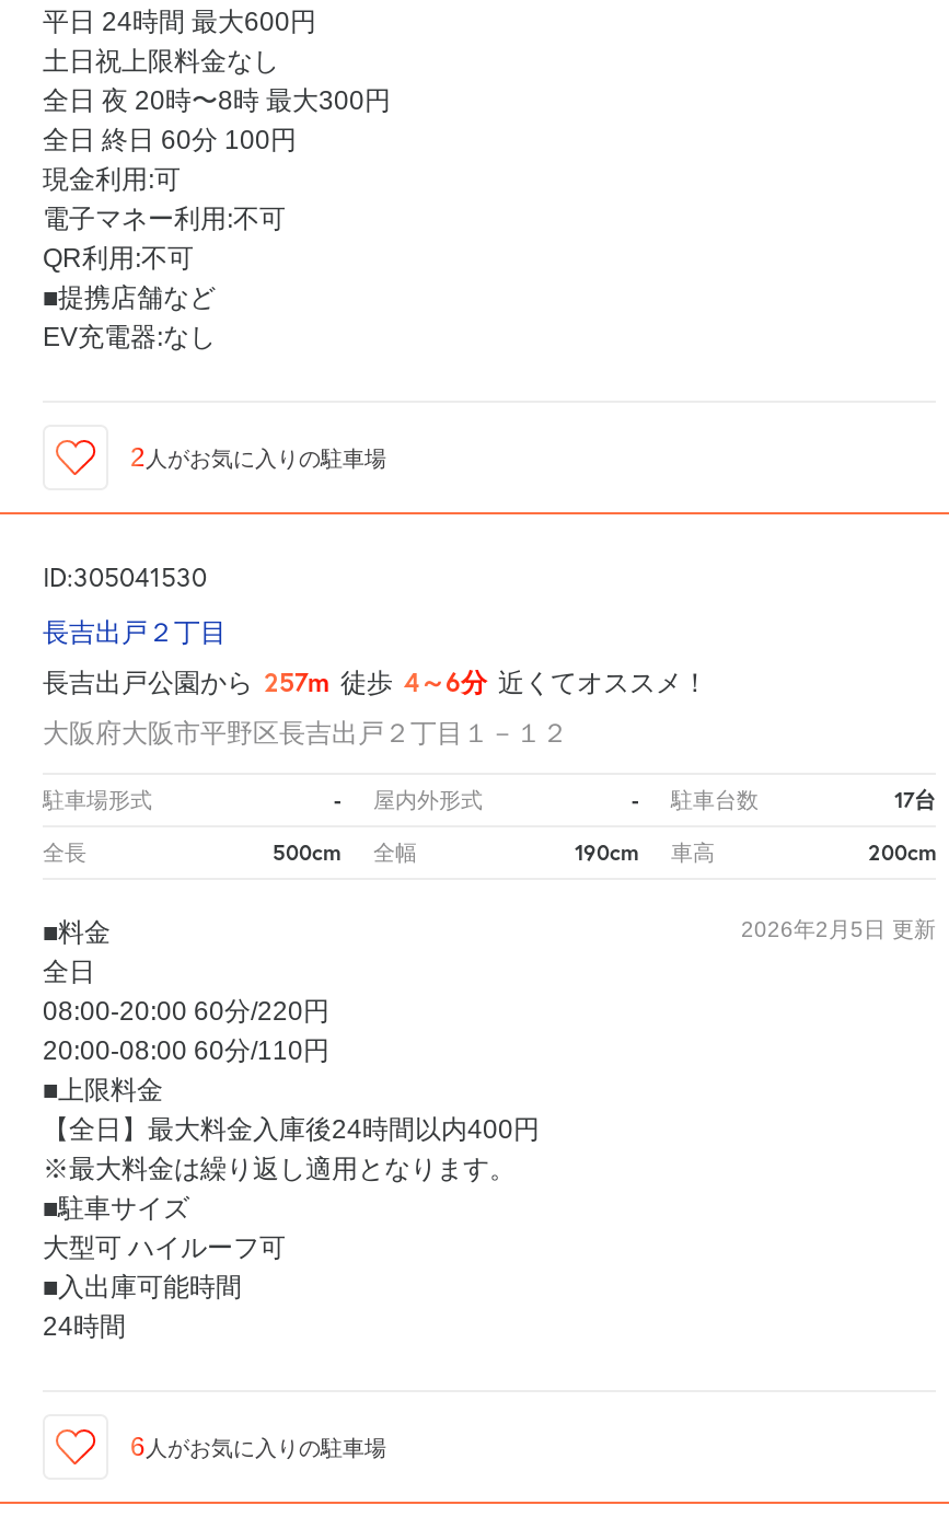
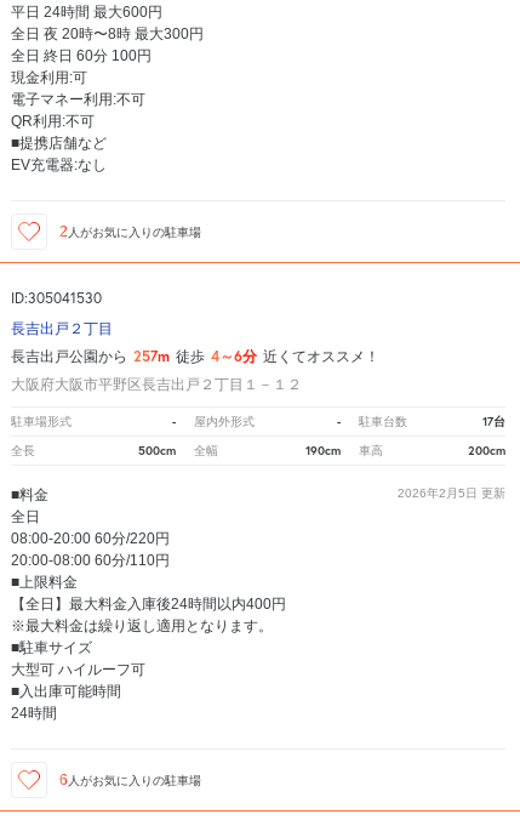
[43,46,279,77] 土日祝上限料金なし -> none

